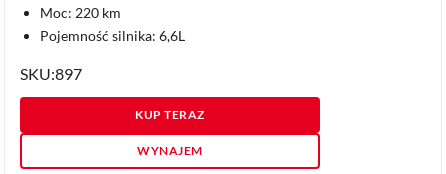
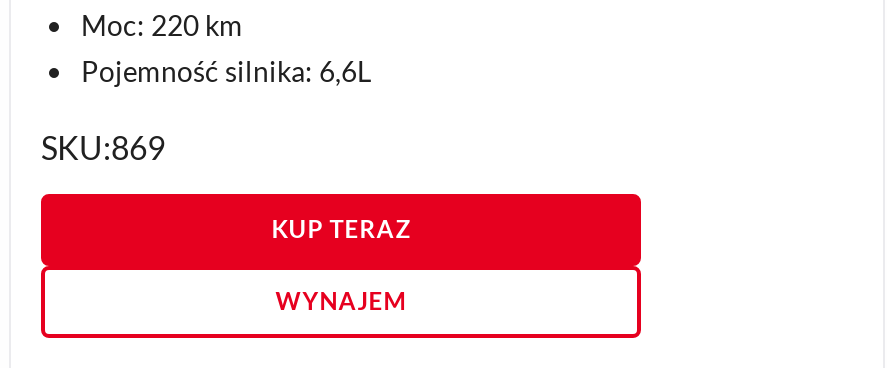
[20,63,82,82] SKU:897 -> [41,127,165,165] SKU:869

